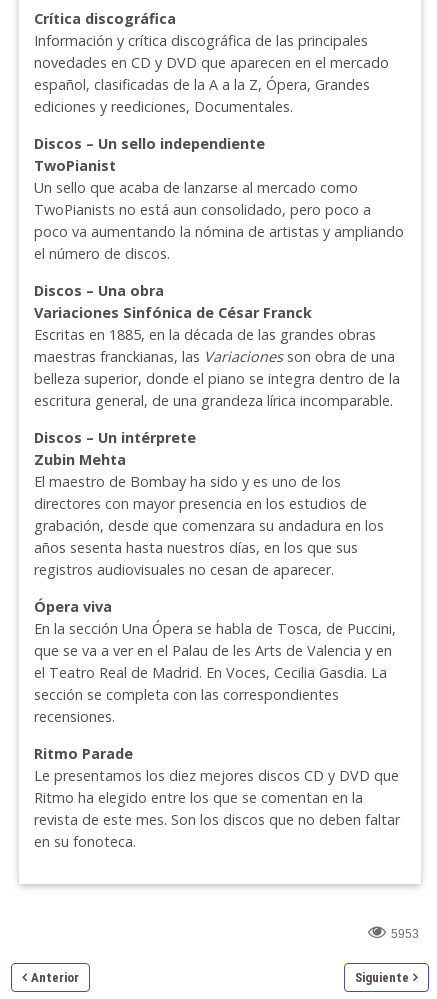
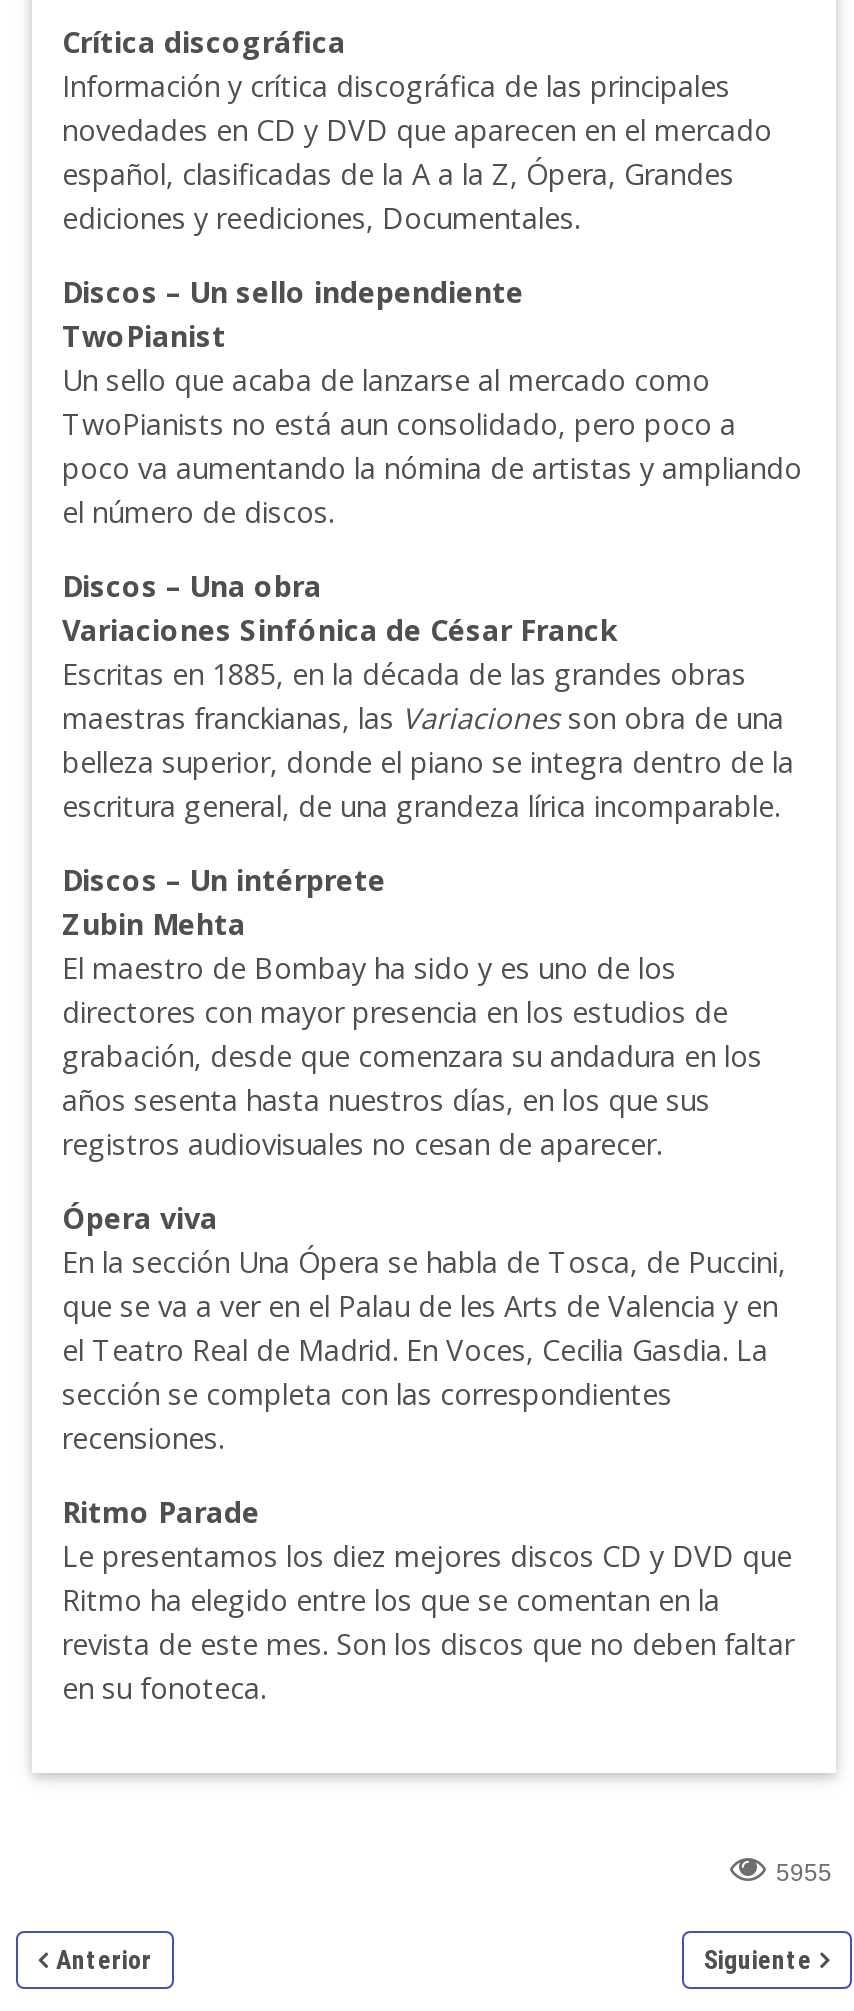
[391,927,419,941] 5953 -> [776,1860,832,1888] 5955

